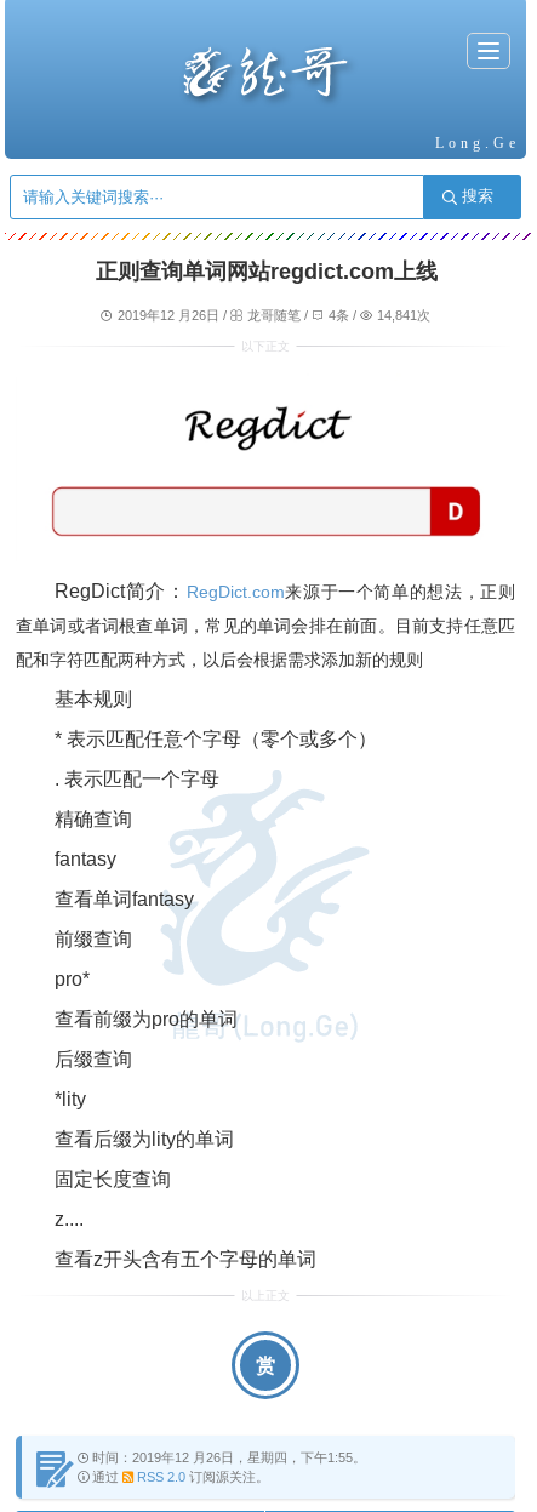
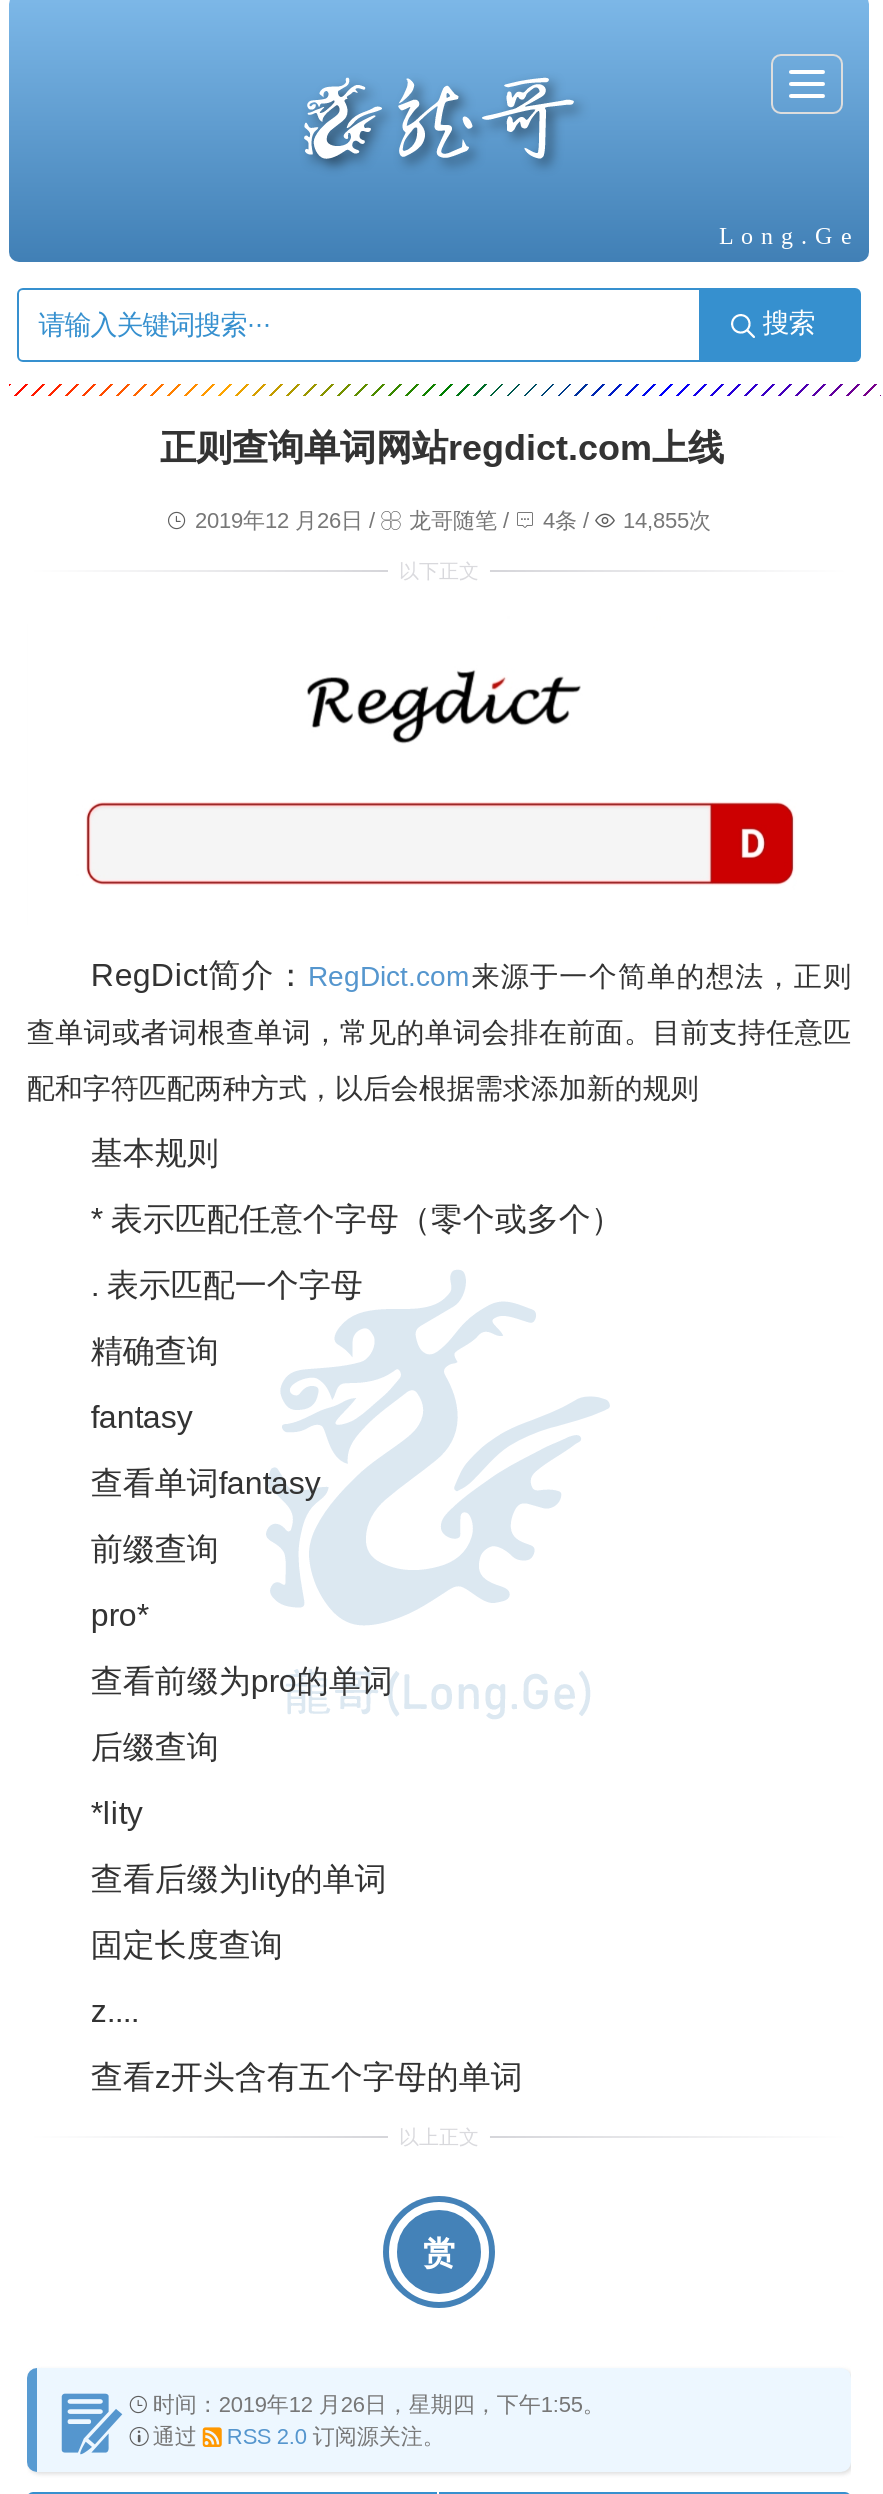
[114,308,430,323] 2019年12 月26日 / 龙哥随笔/ 4条/ 14,841次 -> [189,509,711,533] 2019年12 月26日 / 龙哥随笔/ 4条/ 14,855次

